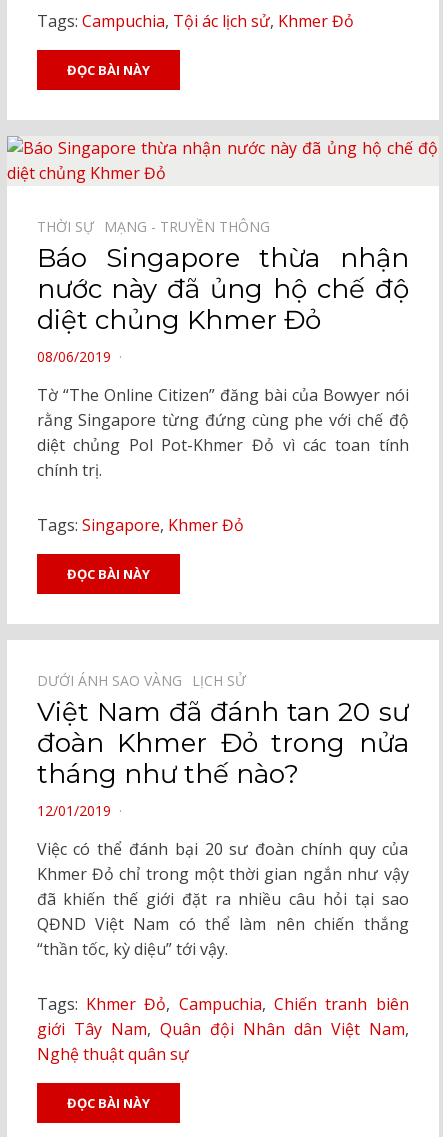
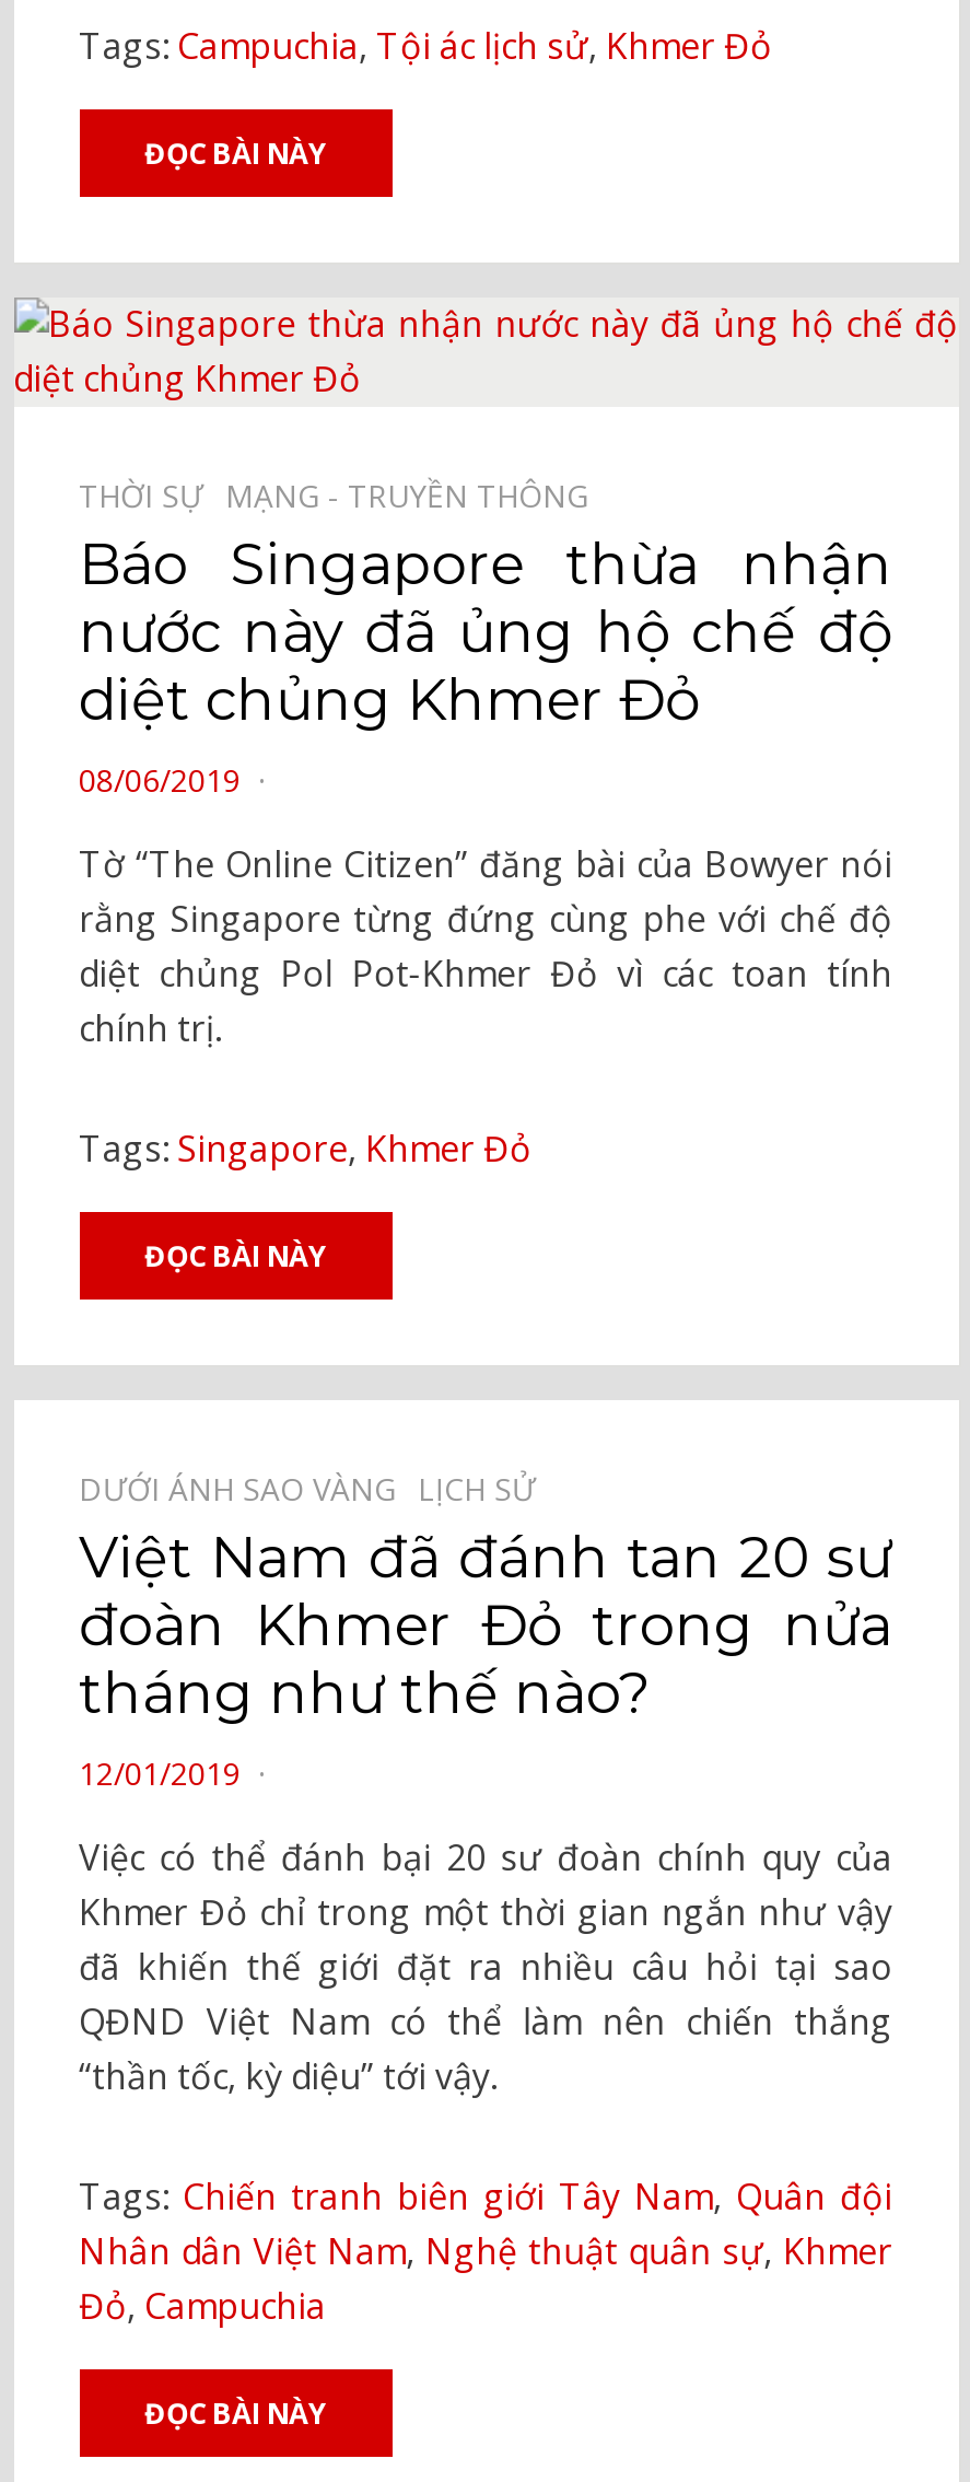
[36,993,408,1065] Tags: Khmer Đỏ, Campuchia, Chiến tranh biên | giới Tây Nam, Quân đội Nhân dân Việt Nam, | Nghệ thuật quân sự -> [79,2172,892,2329] Tags: Chiến tranh biên giới Tây Nam, Quân đội | Nhân dân Việt Nam, Nghệ thuật quân sự, Khmer | Đỏ, Campuchia

